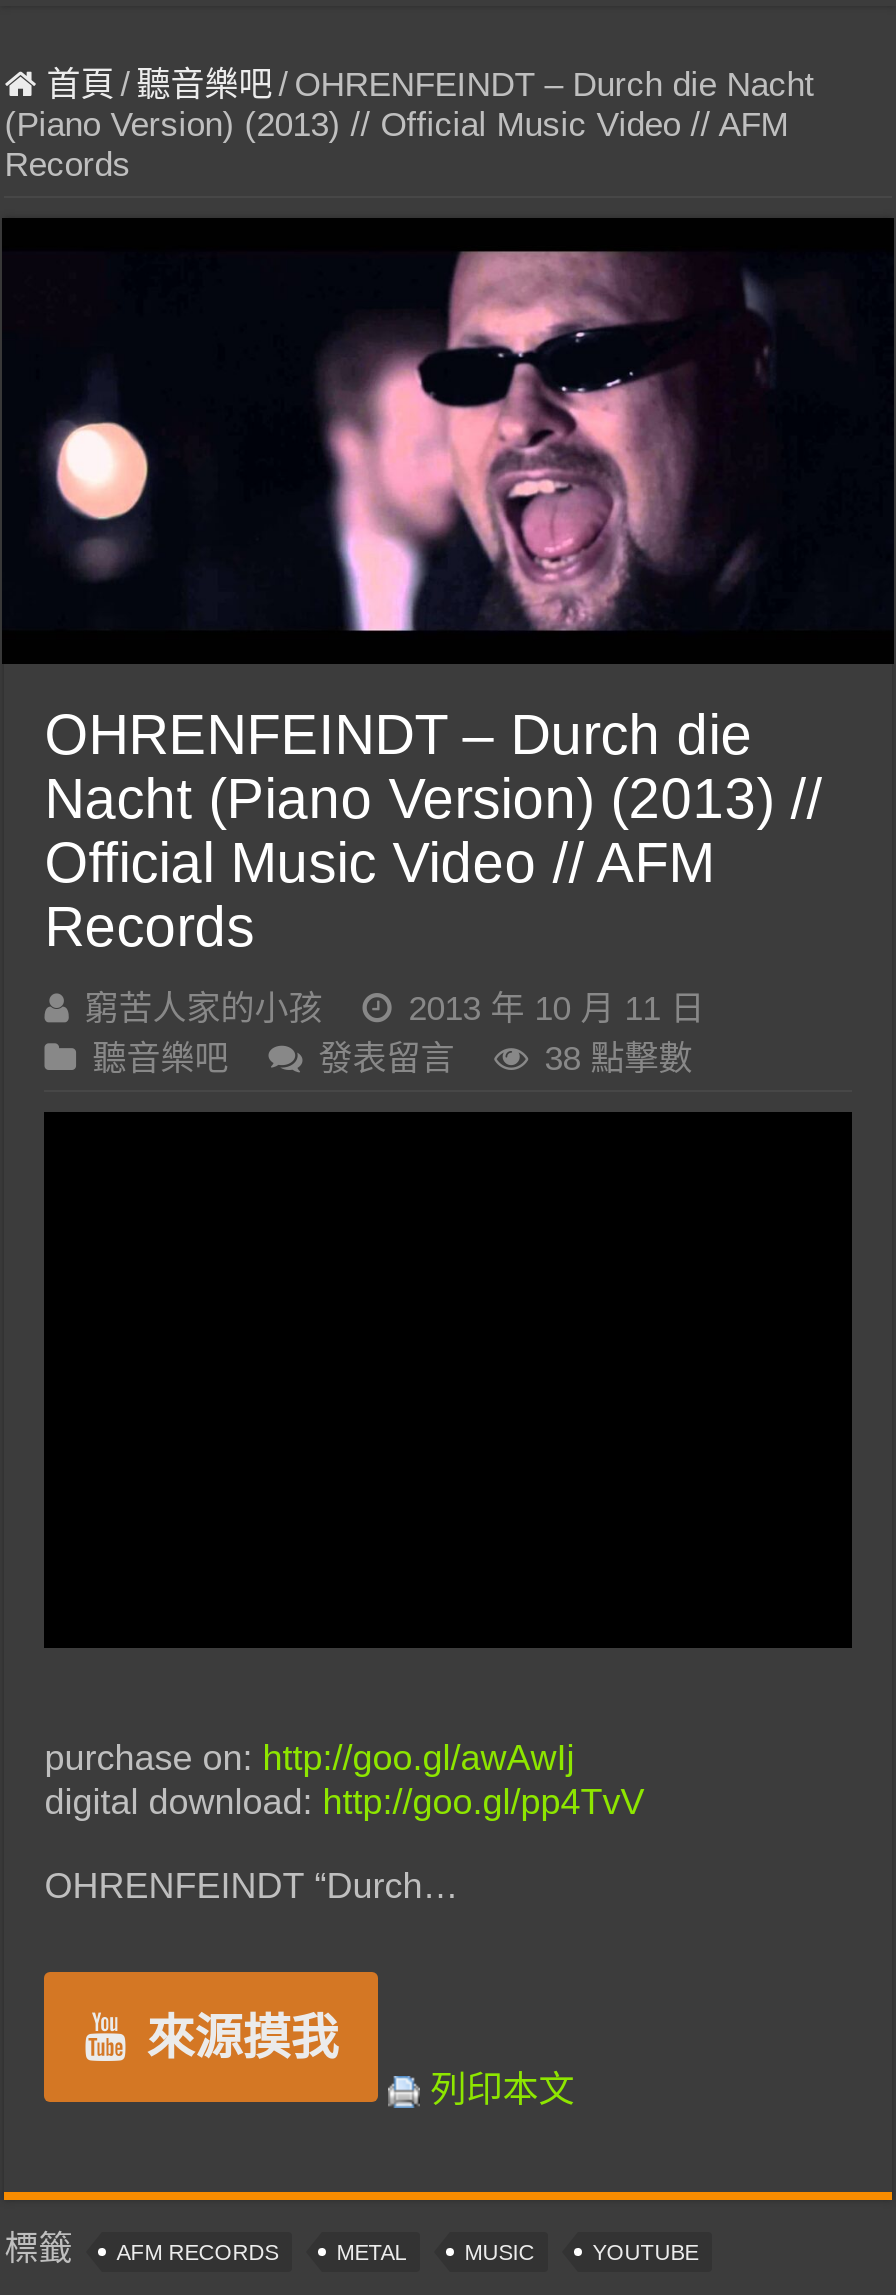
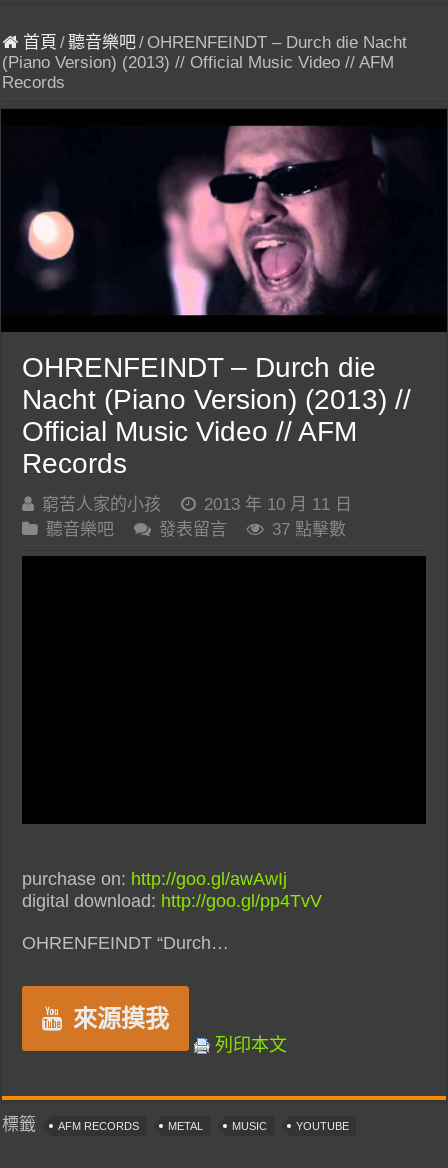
[544,1040,692,1078] 38 點擊數 -> [272,520,346,539] 37 點擊數

